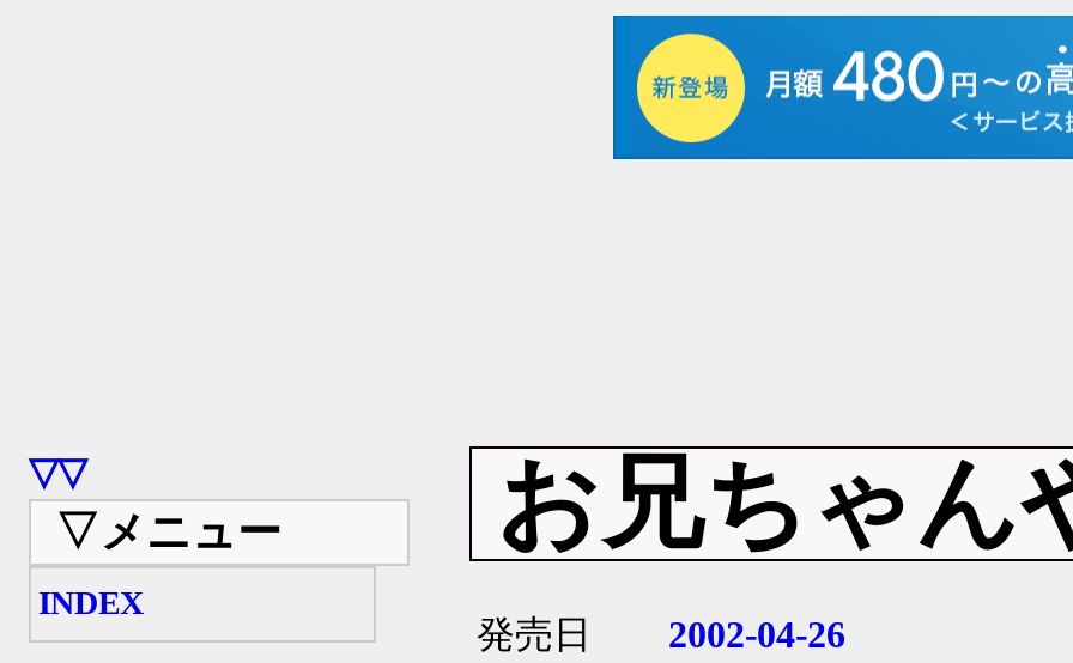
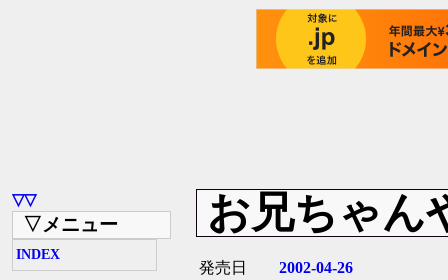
[611,13,1066,162] [image] -> [255,8,445,70] [image]

